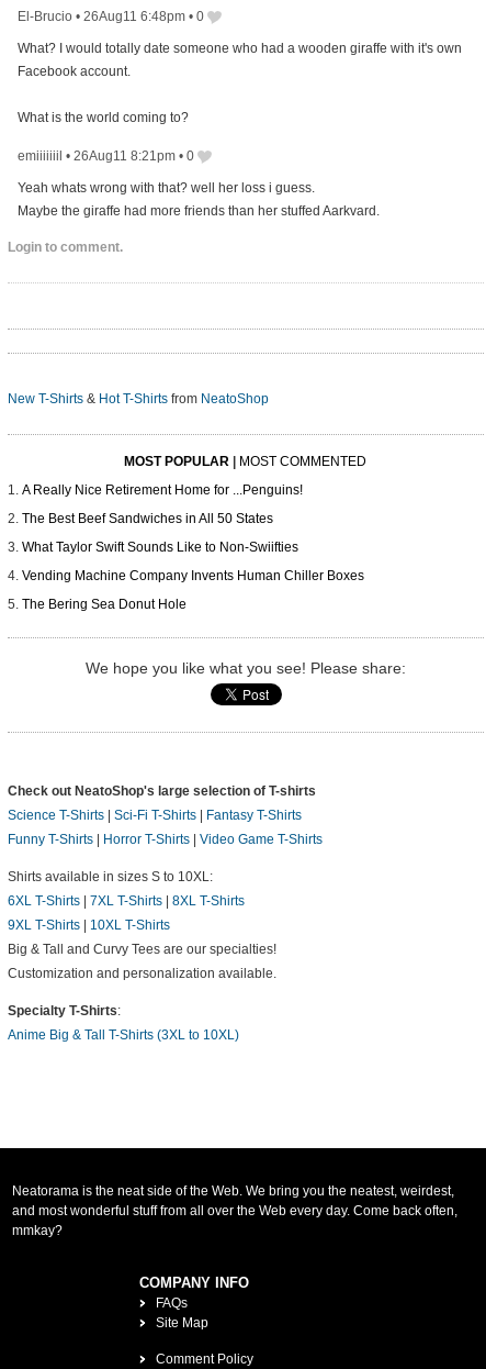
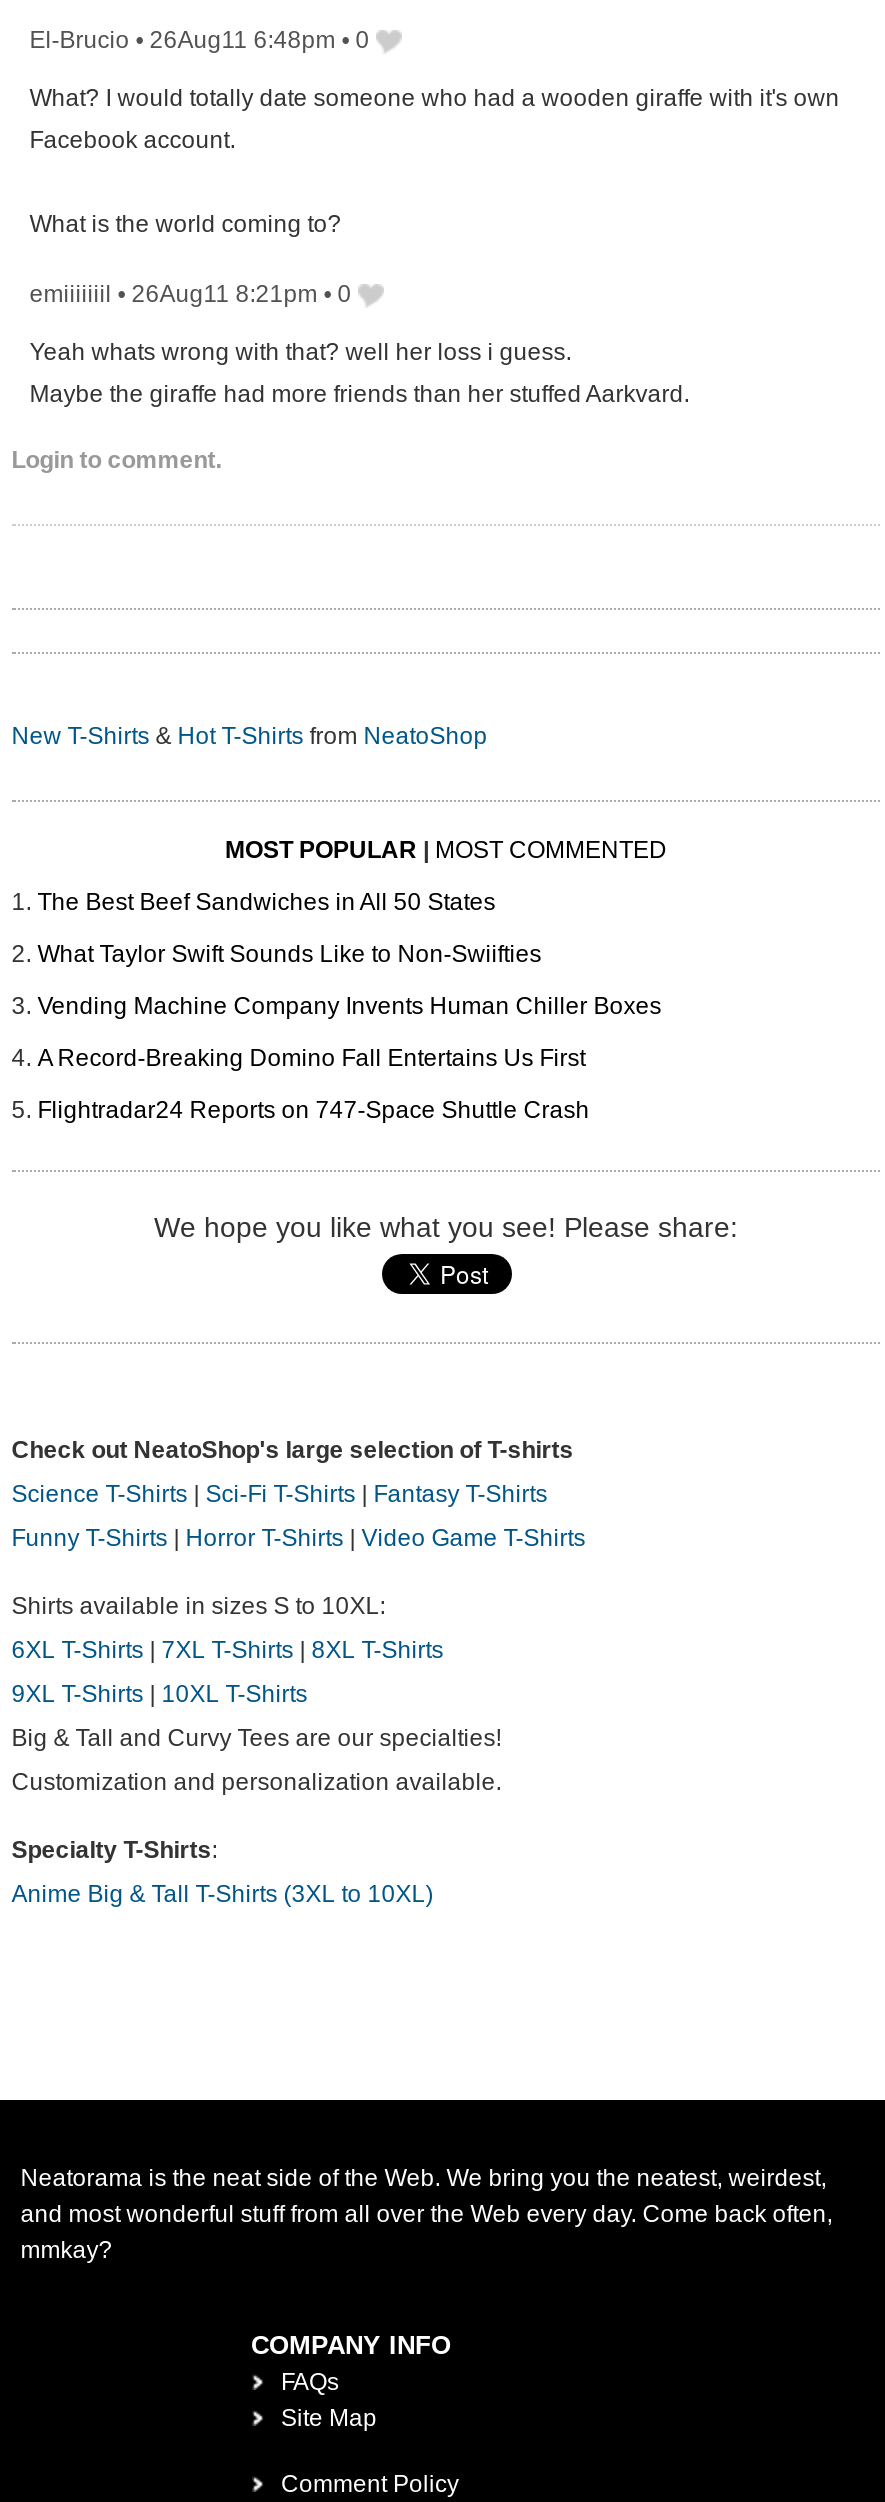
[22,483,302,498] A Really Nice Retirement Home for ...Penguins! -> none
moved [22,511,364,584] -> [37,889,661,1021]: The Best Beef Sandwiches in All 50 States | What Taylor Swift Sounds Like to Non-Swiifties | Vending Machine Company Invents Human Chiller Boxes
[22,597,186,613] The Bering Sea Donut Hole -> [37,1045,589,1125] A Record-Breaking Domino Fall Entertains Us First | Flightradar24 Reports on 747-Space Shuttle Crash

